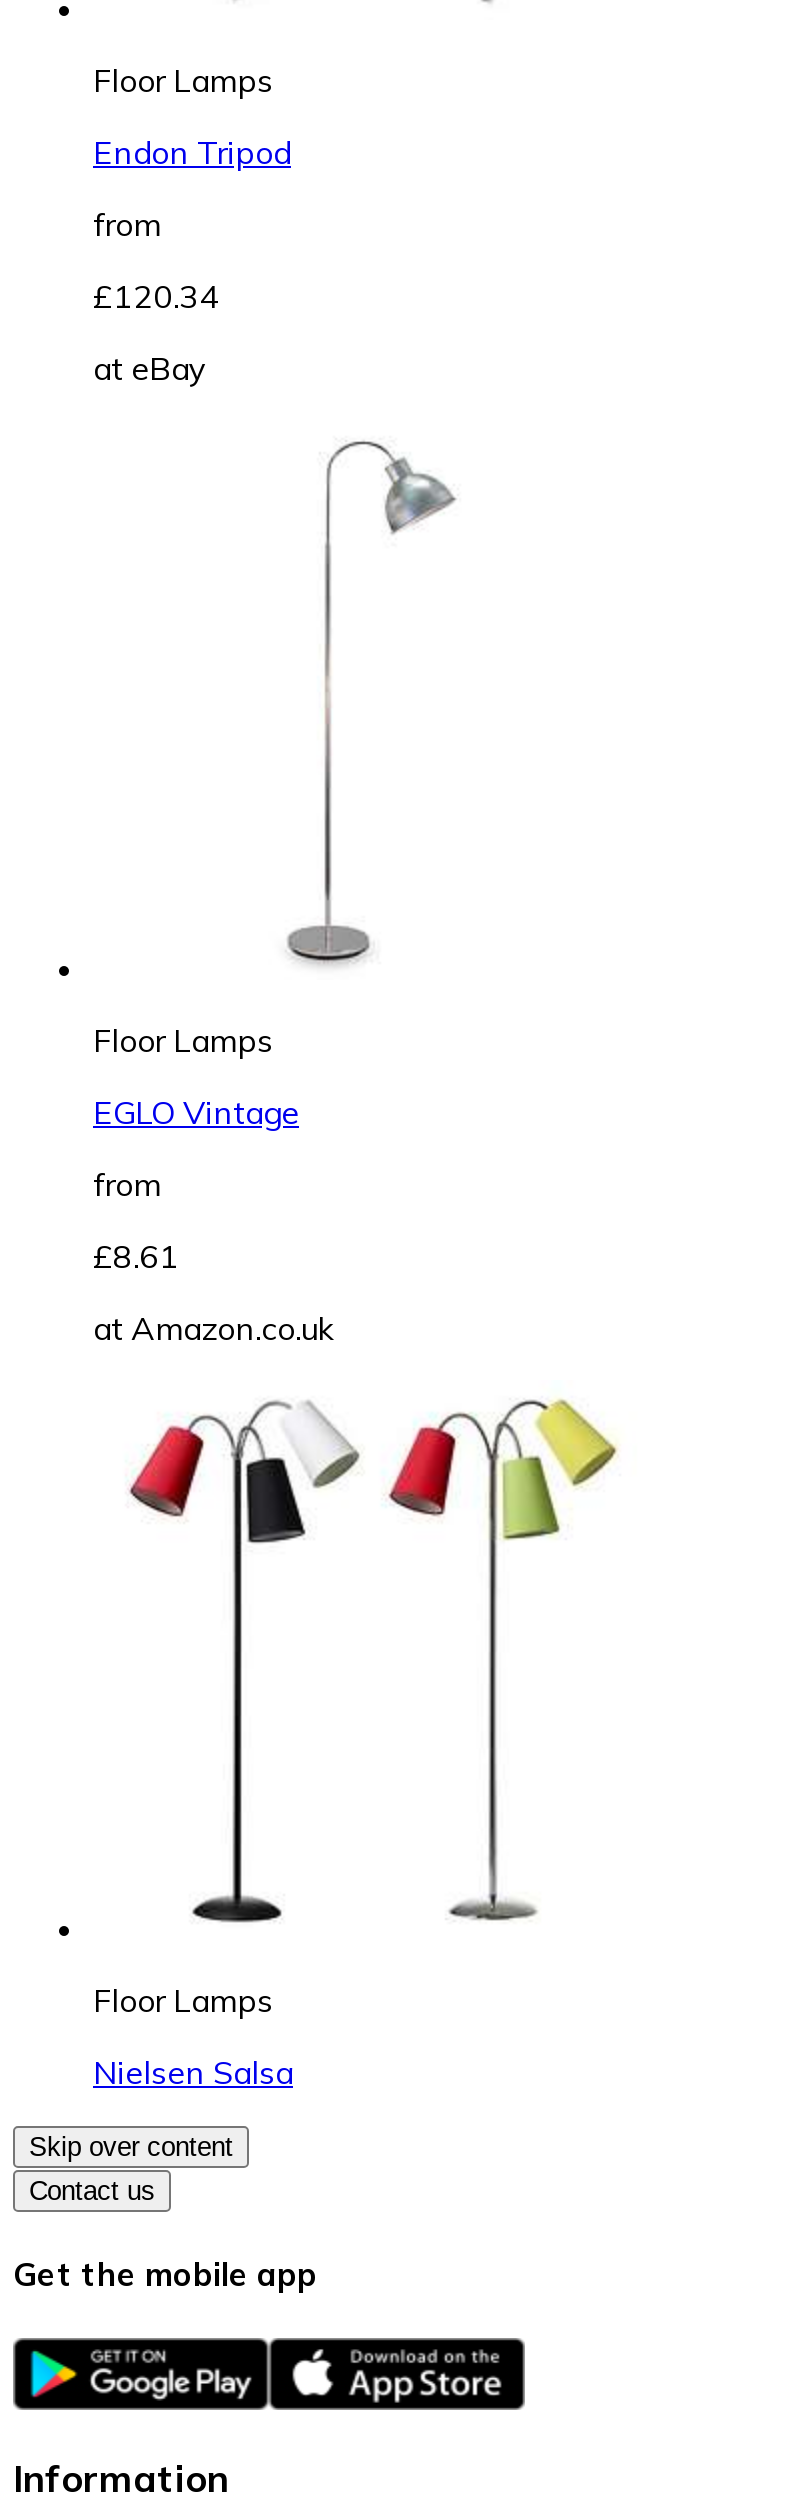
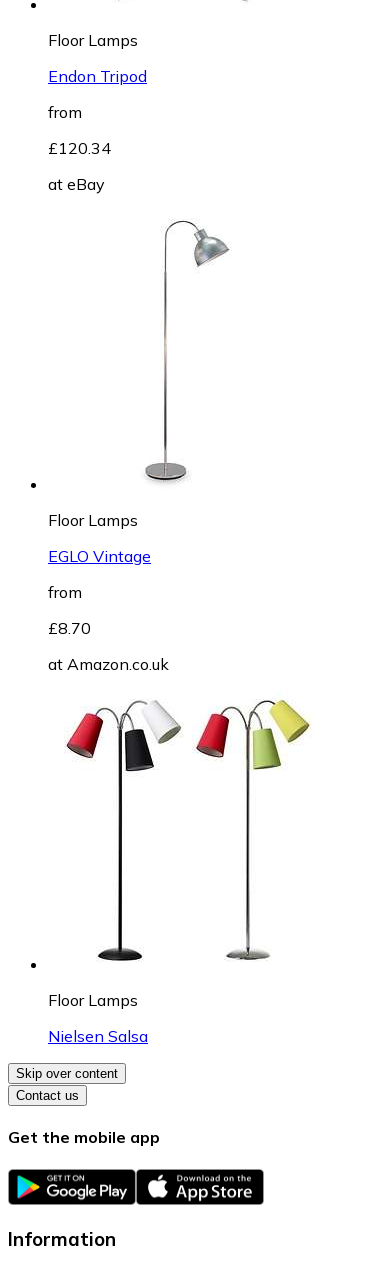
[93,1236,179,1276] £8.61 -> [48,618,91,638] £8.70

